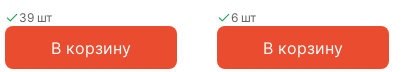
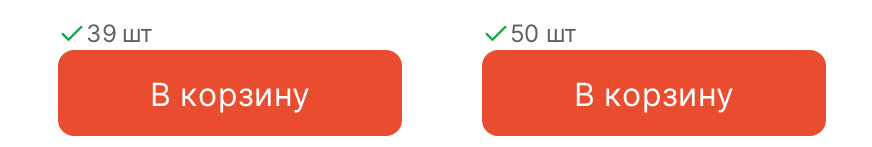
[231,10,256,25] 6 шт -> [510,18,576,48] 50 шт

